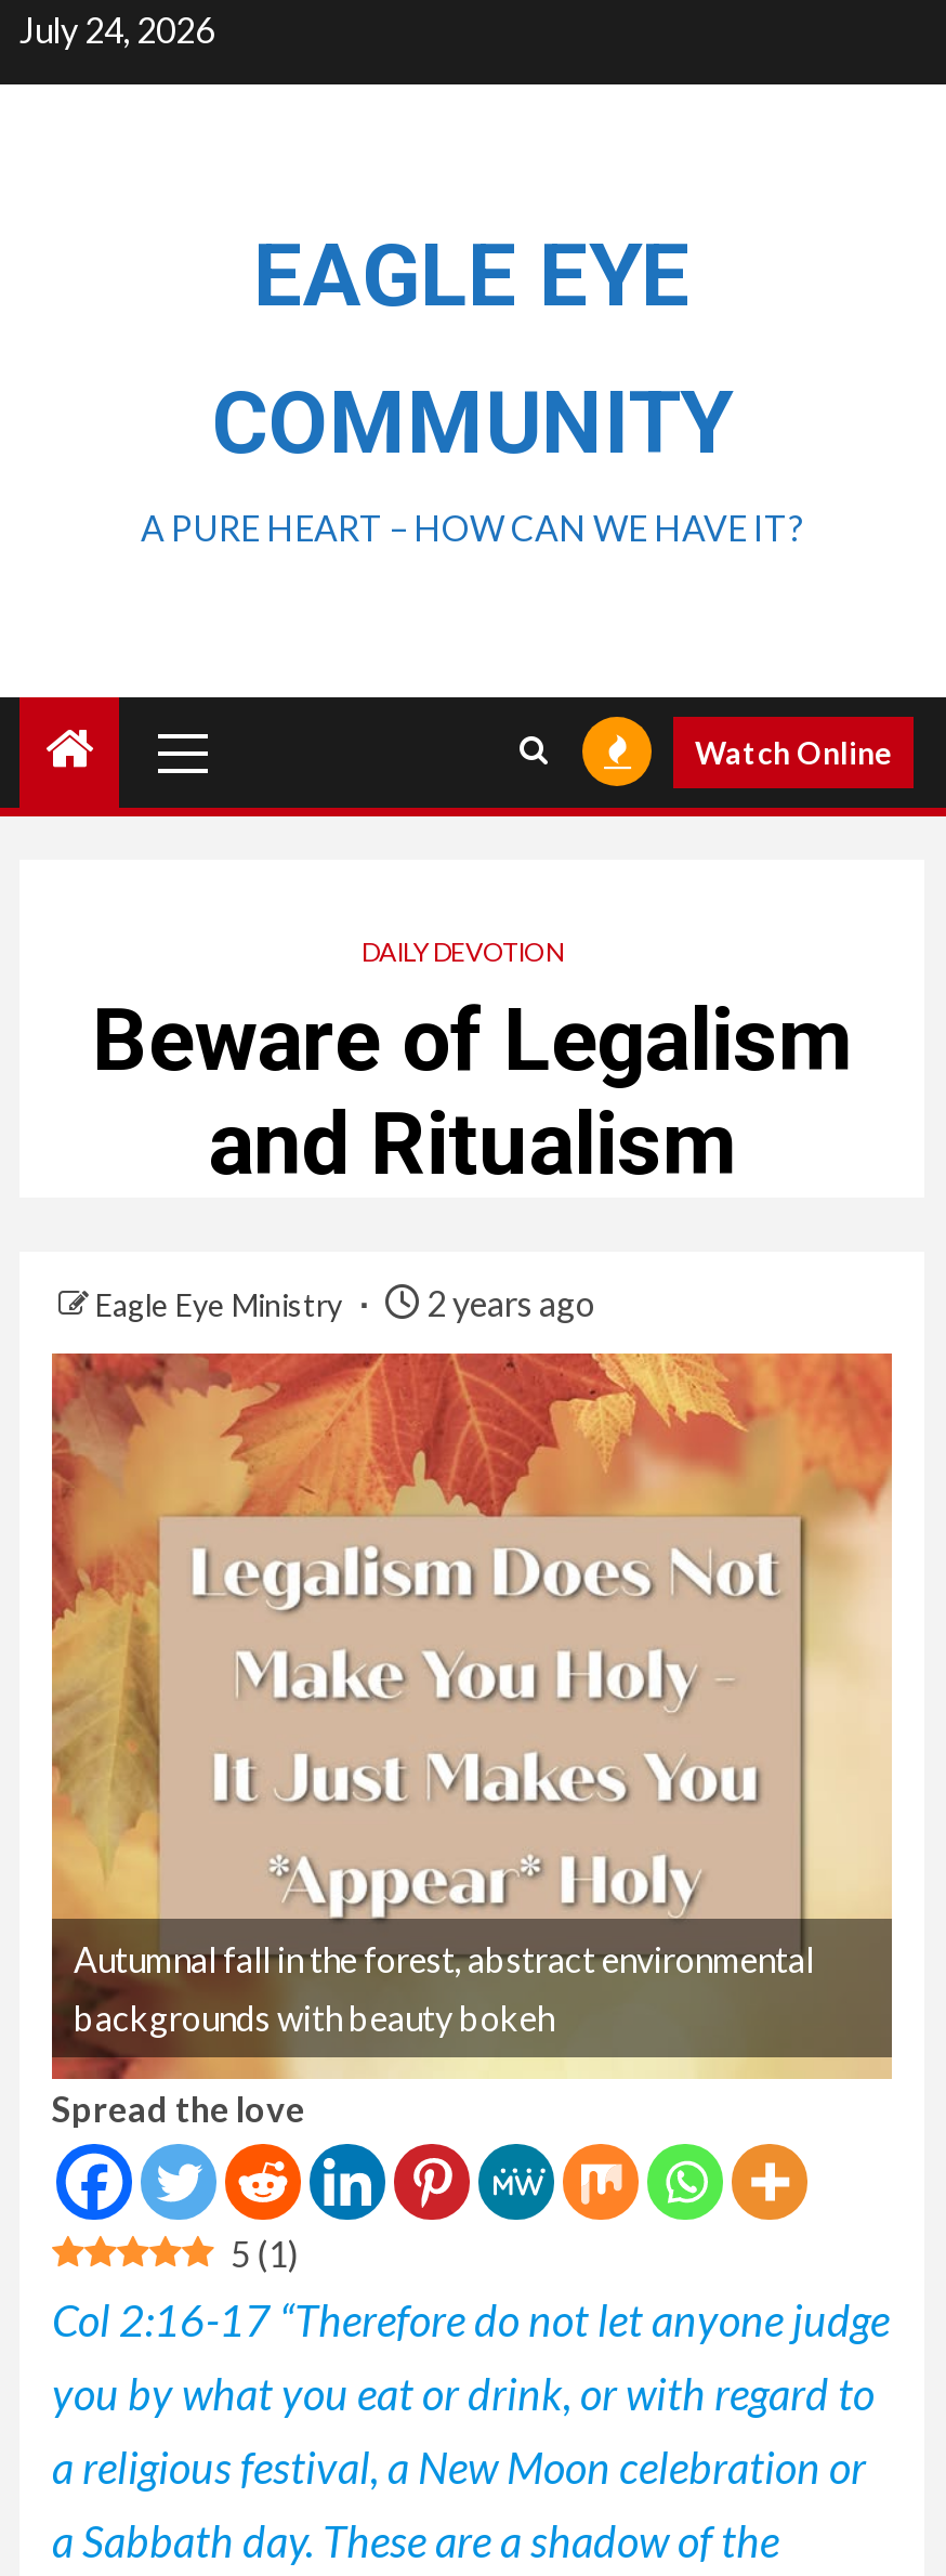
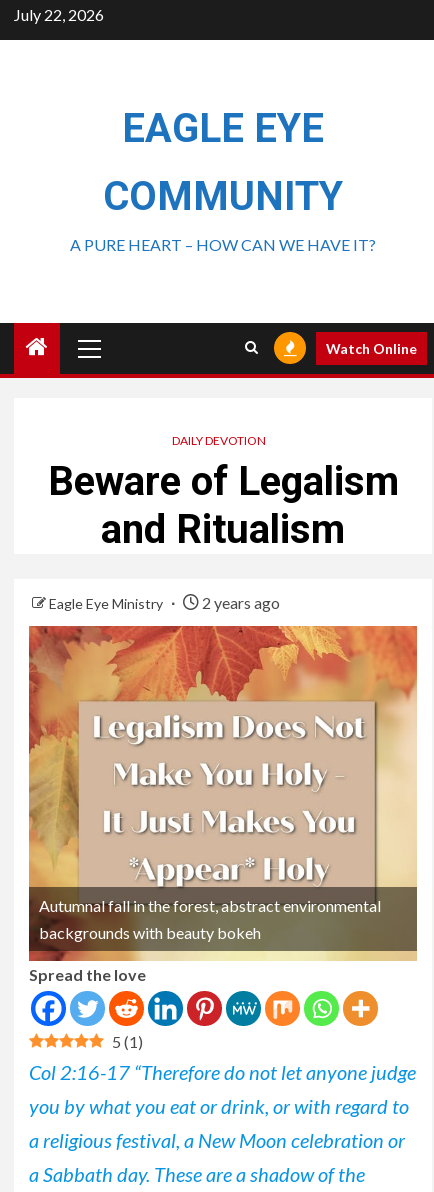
[19,9,214,50] July 24, 2026 -> [14,5,104,24] July 22, 2026

